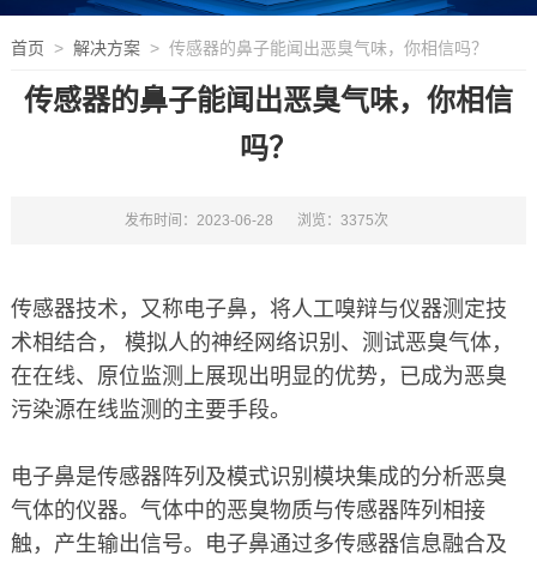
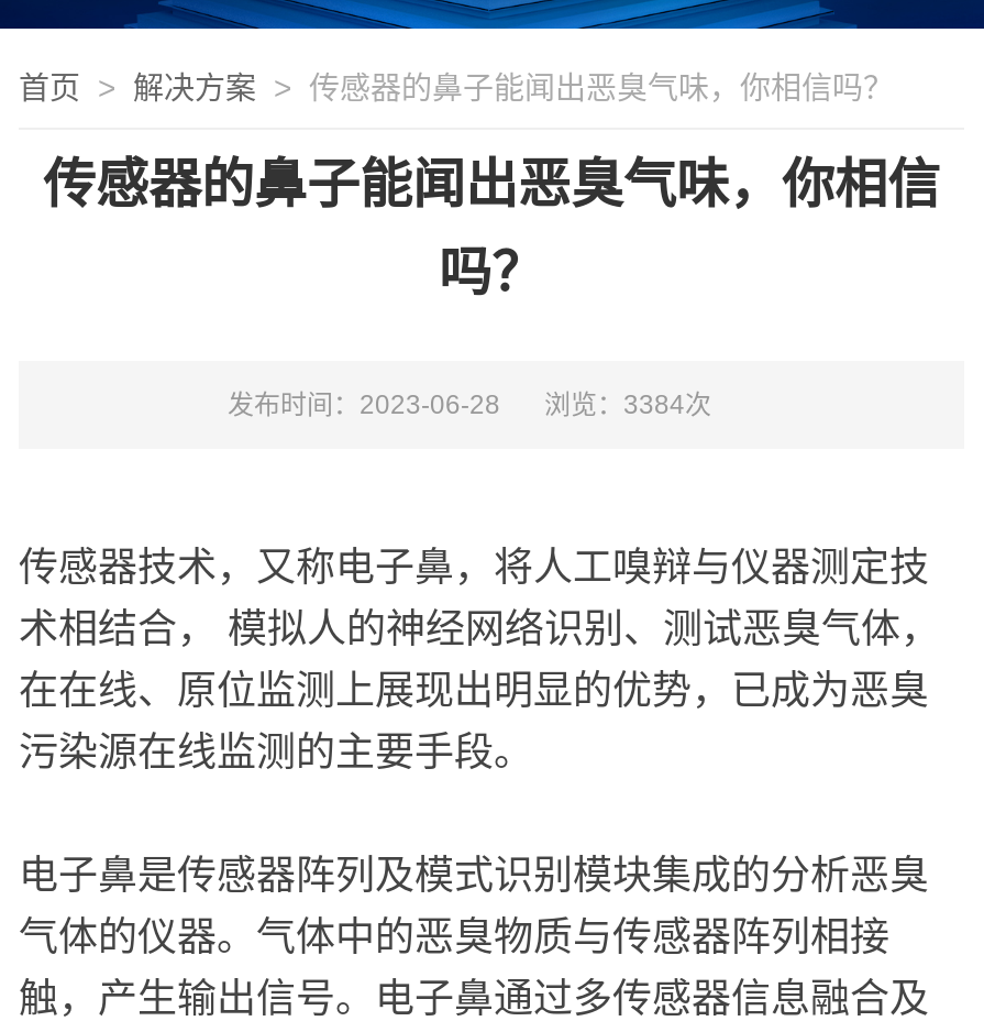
[125,212,388,229] 发布时间：2023-06-28 浏览：3375次 -> [228,390,711,421] 发布时间：2023-06-28 浏览：3384次

